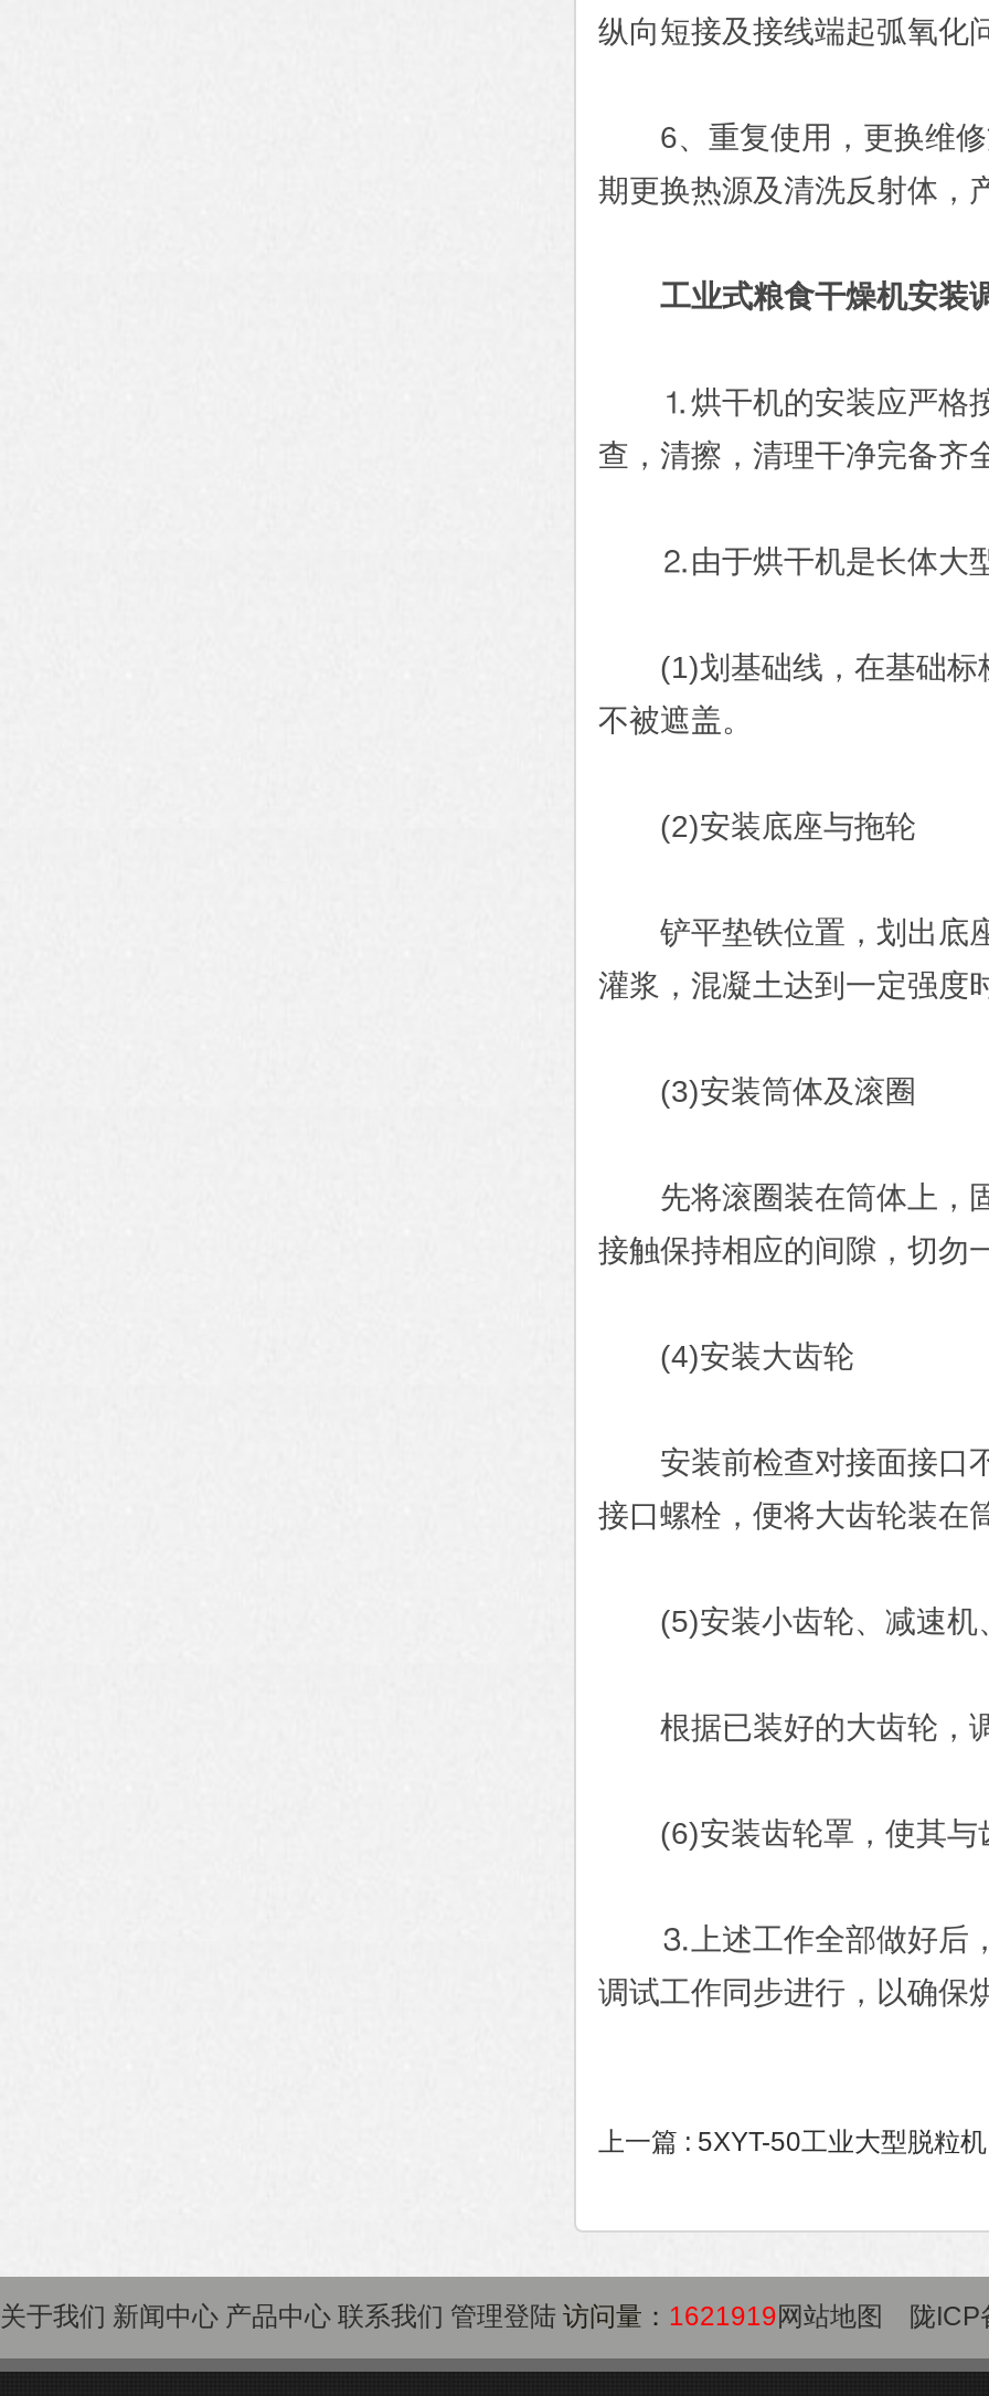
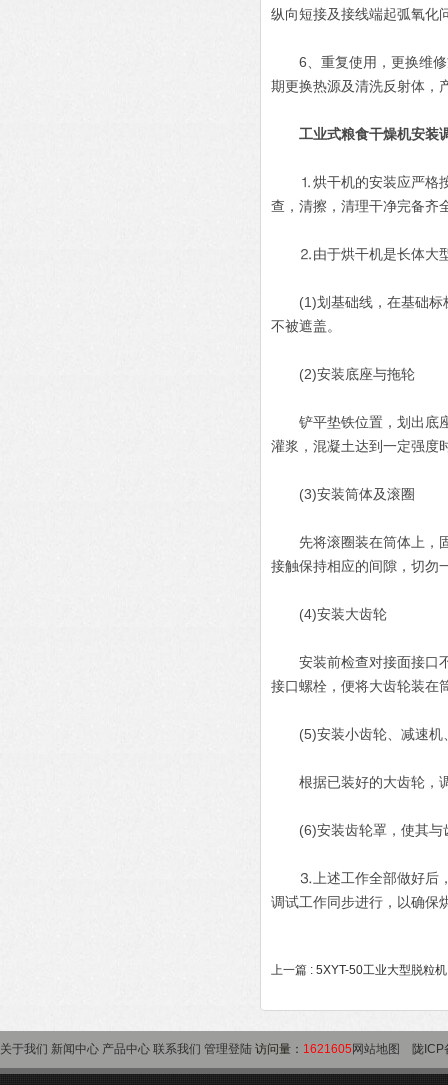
[0,2301,883,2332] 关于我们 新闻中心 产品中心 联系我们 管理登陆访问量：1621919网站地图 -> [0,1042,400,1056] 关于我们 新闻中心 产品中心 联系我们 管理登陆访问量：1621605网站地图

